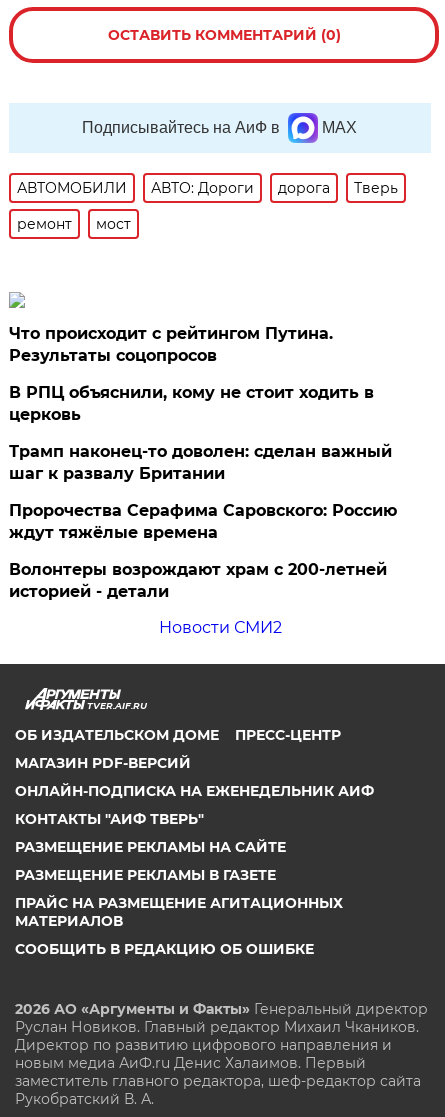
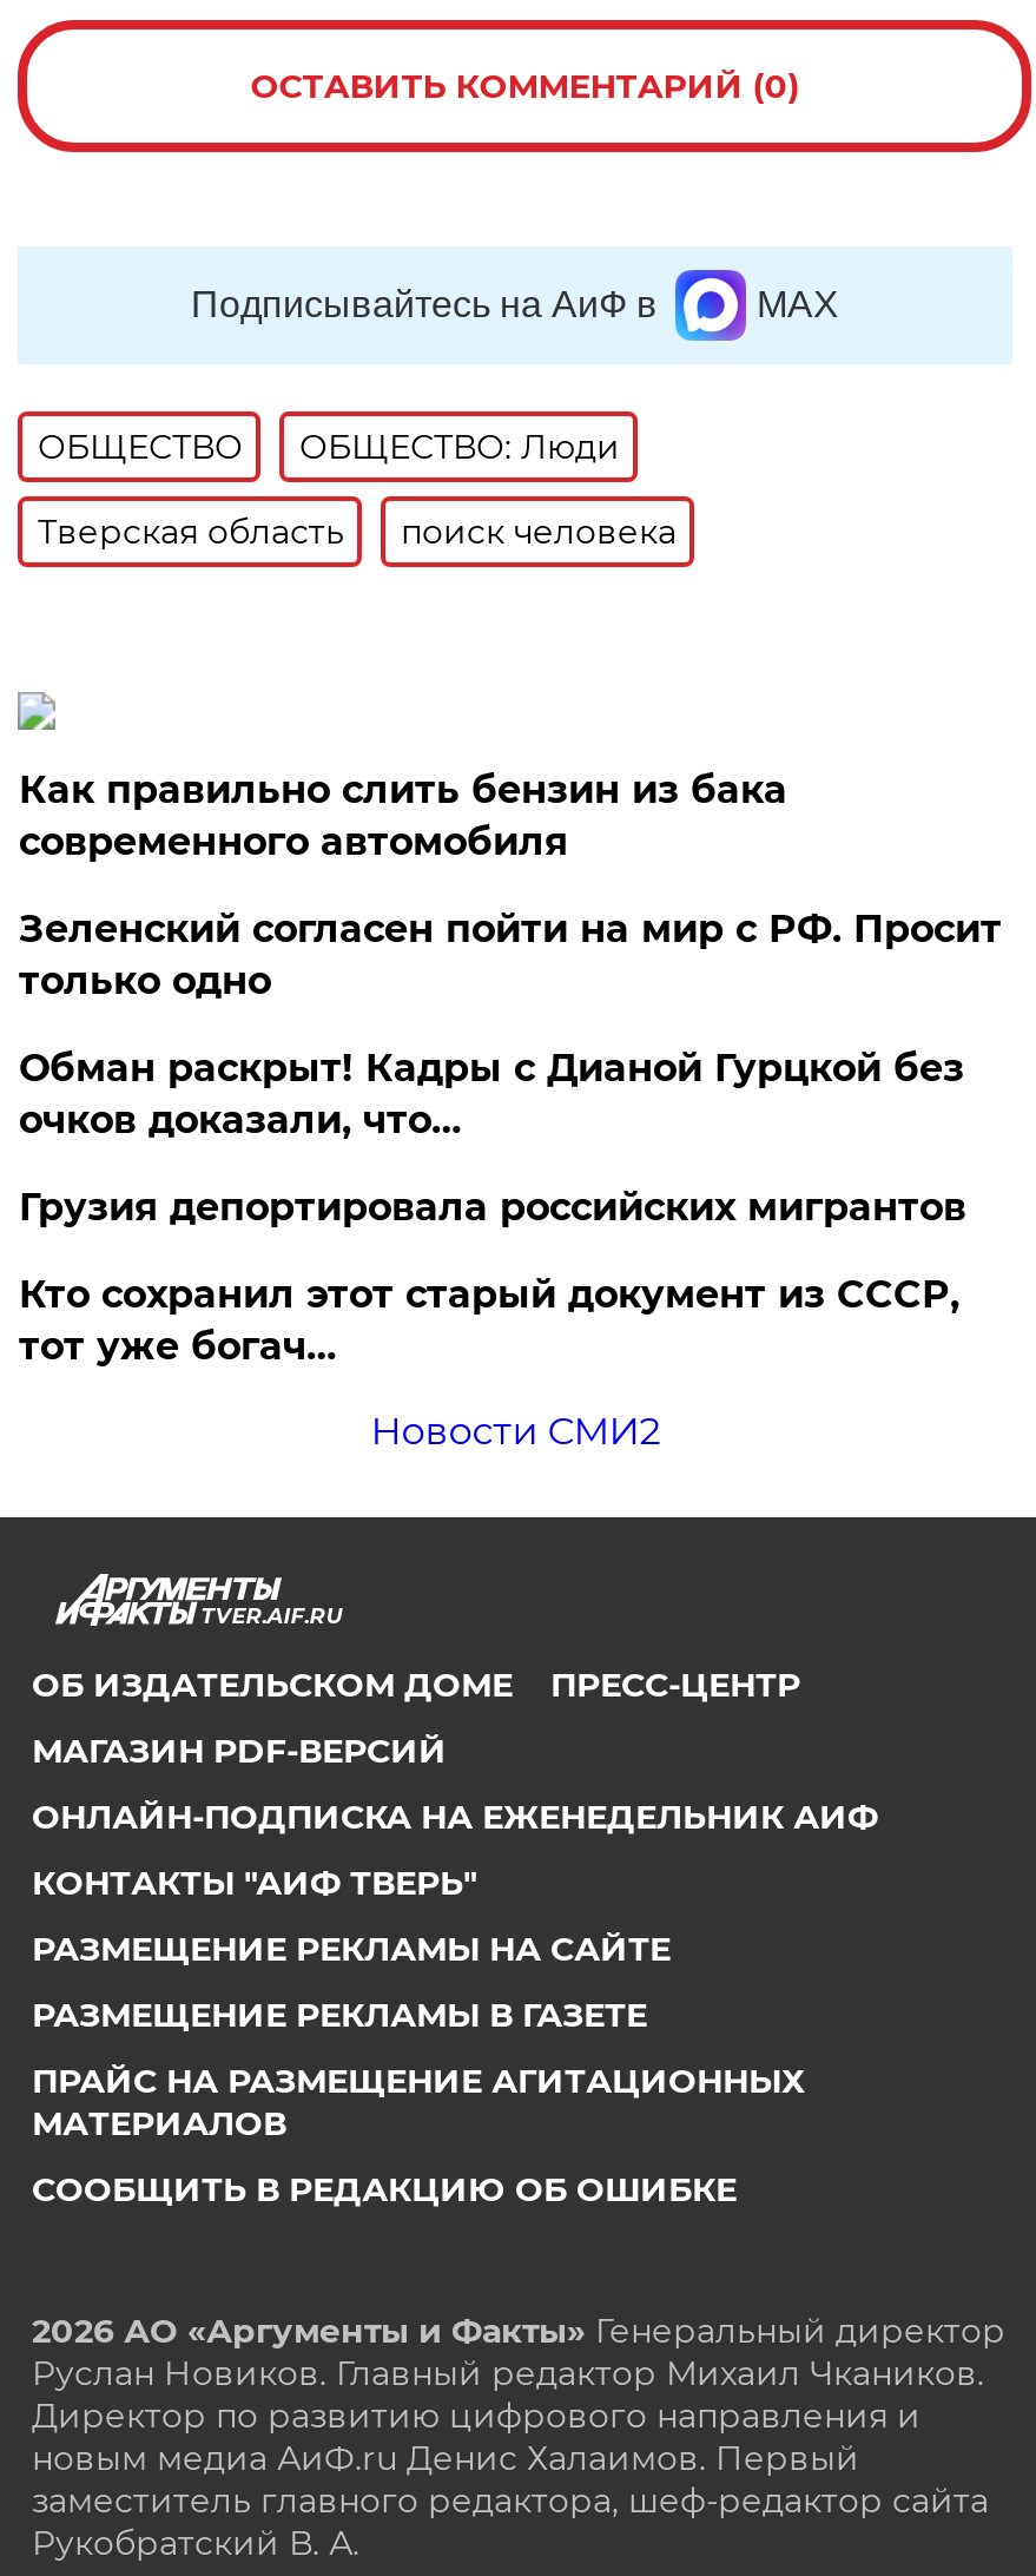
[17,179,398,197] АВТОМОБИЛИ | АВТО: Дороги | дорога | Тверь -> [37,426,620,469] ОБЩЕСТВО | ОБЩЕСТВО: Люди
[17,215,131,233] ремонт | мост -> [37,511,676,554] Тверская область | поиск человека
[9,324,333,365] Что происходит с рейтингом Путина. | Результаты соцопросов -> [19,768,787,865] Как правильно слить бензин из бака | современного автомобиля
[9,383,374,424] В РПЦ объяснили, кому не стоит ходить в | церковь -> [19,907,1002,1004] Зеленский согласен пойти на мир с РФ. Просит | только одно
[9,442,392,483] Трамп наконец-то доволен: сделан важный | шаг к развалу Британии -> [19,1046,964,1143] Обман раскрыт! Кадры с Дианой Гурцкой без | очков доказали, что…
[9,501,397,542] Пророчества Серафима Саровского: Россию | ждут тяжёлые времена -> [19,1186,966,1230] Грузия депортировала российских мигрантов
[9,560,387,601] Волонтеры возрождают храм с 200-летней | историей - детали -> [19,1273,959,1369] Кто сохранил этот старый документ из СССР, | тот уже богач…

